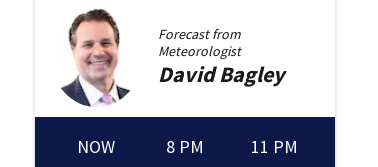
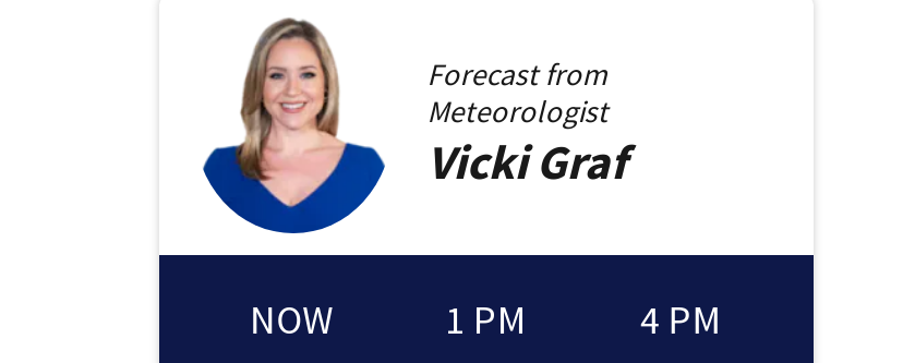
[55,11,284,107] [image] | David Bagley -> [201,26,628,235] [image] | Vicki Graf
[166,135,204,158] 8 PM -> [445,294,528,344] 1 PM
[251,135,298,158] 11 PM -> [640,294,723,344] 4 PM

